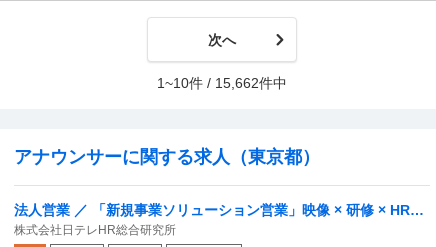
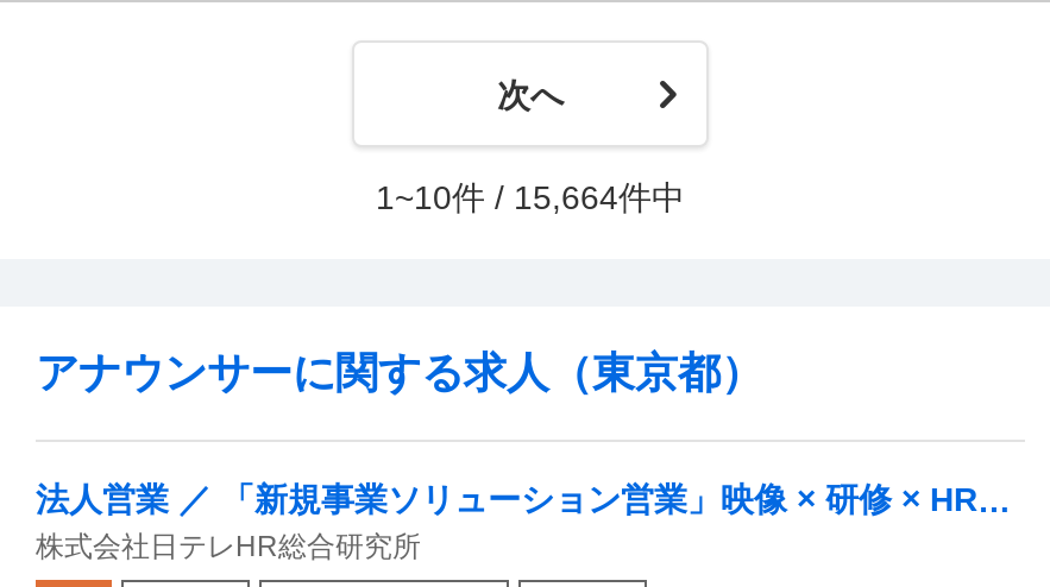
[157,75,287,91] 1~10件 / 15,662件中 -> [376,179,685,217] 1~10件 / 15,664件中

